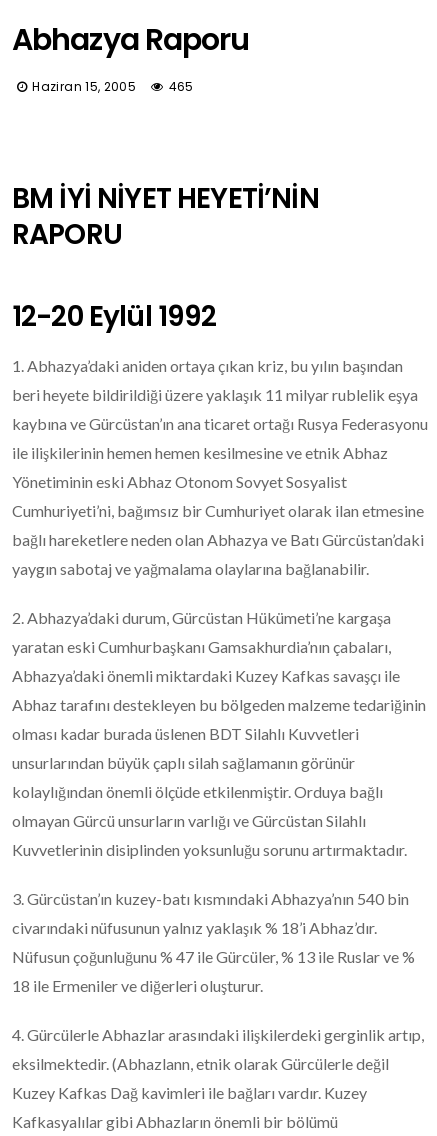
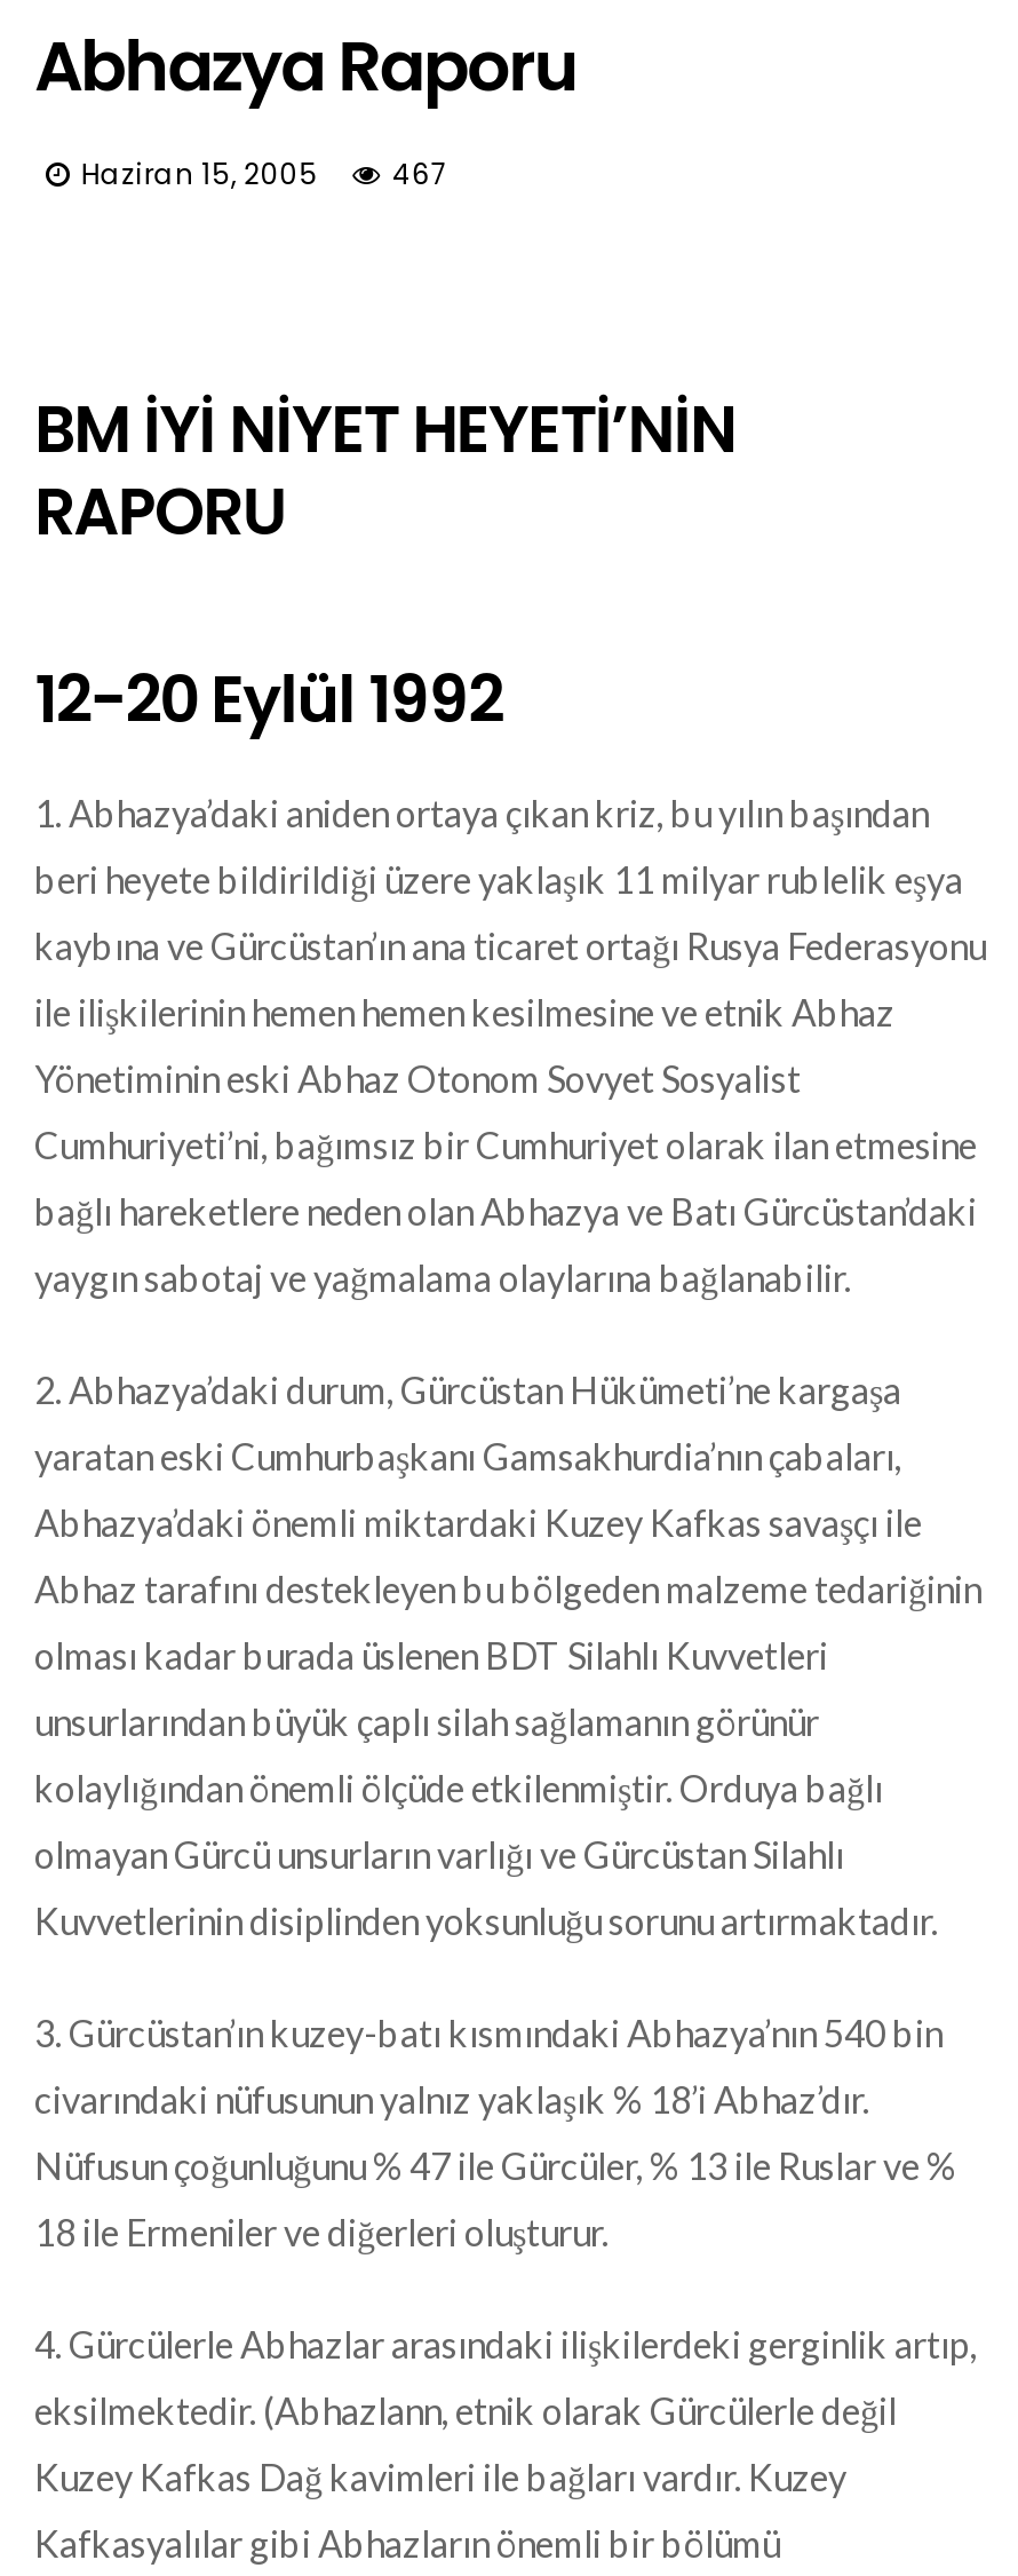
[32,78,194,95] Haziran 15, 2005 465 -> [81,154,447,193] Haziran 15, 2005 467

